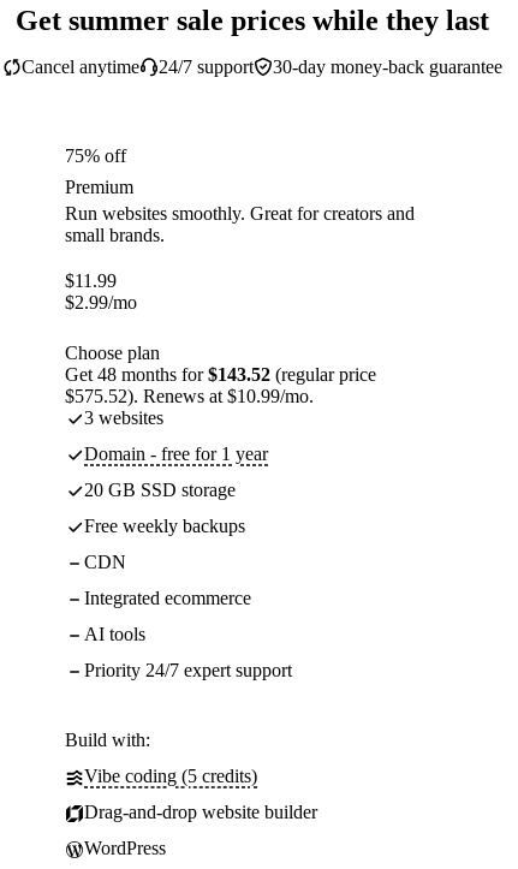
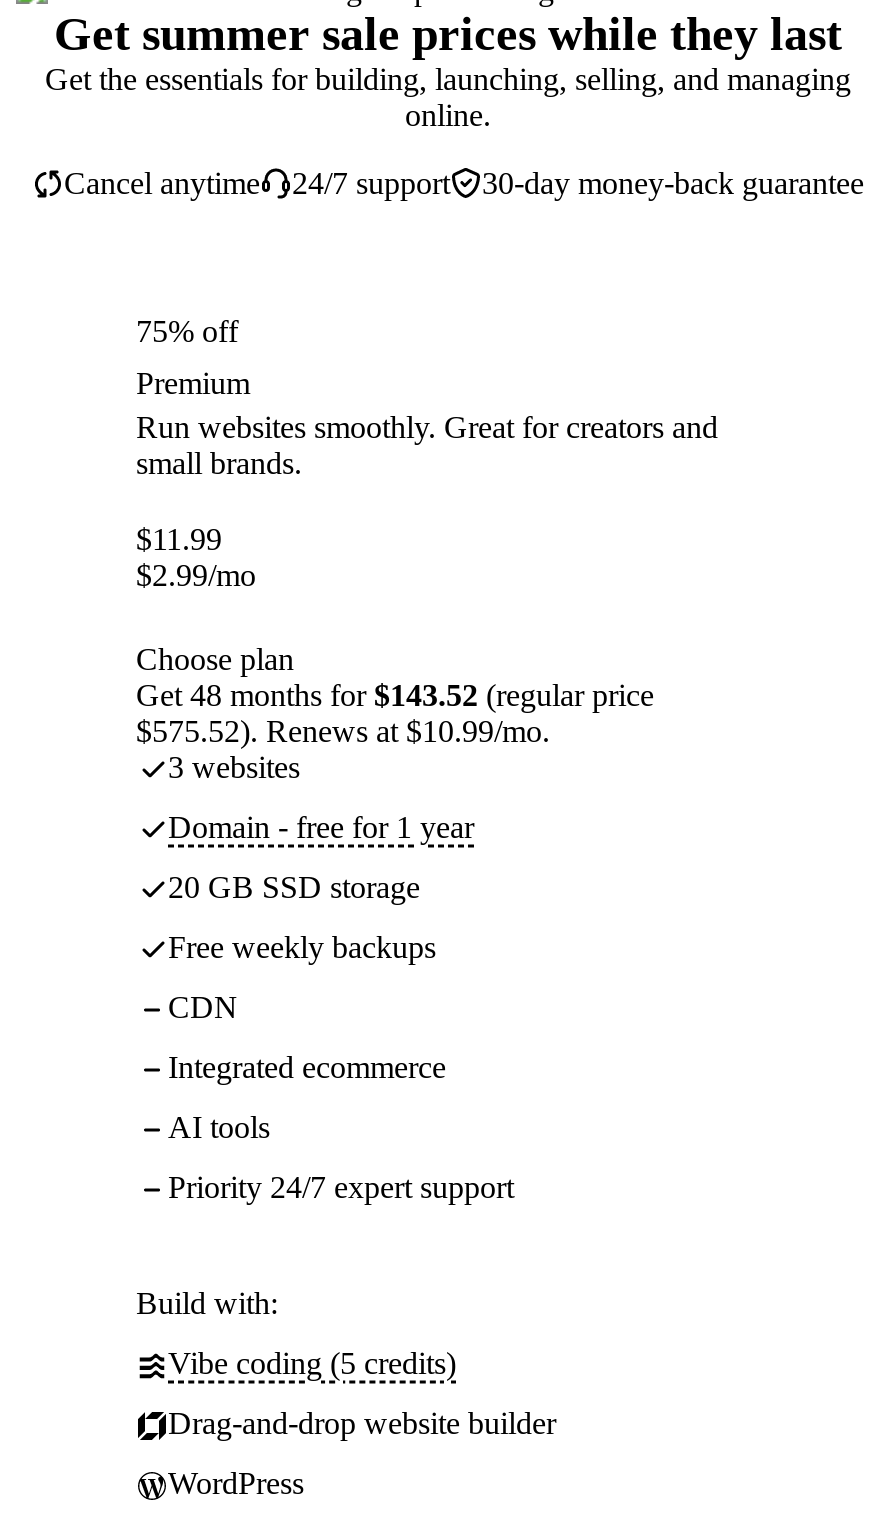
none -> [45,63,851,133] Get the essentials for building, launching, selling, and managing | online.

